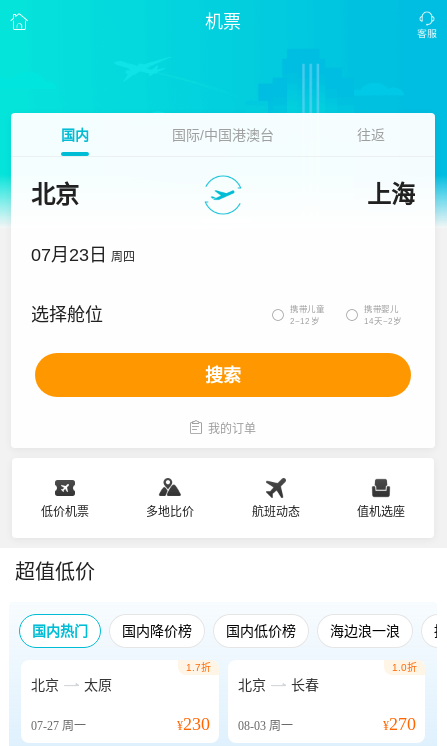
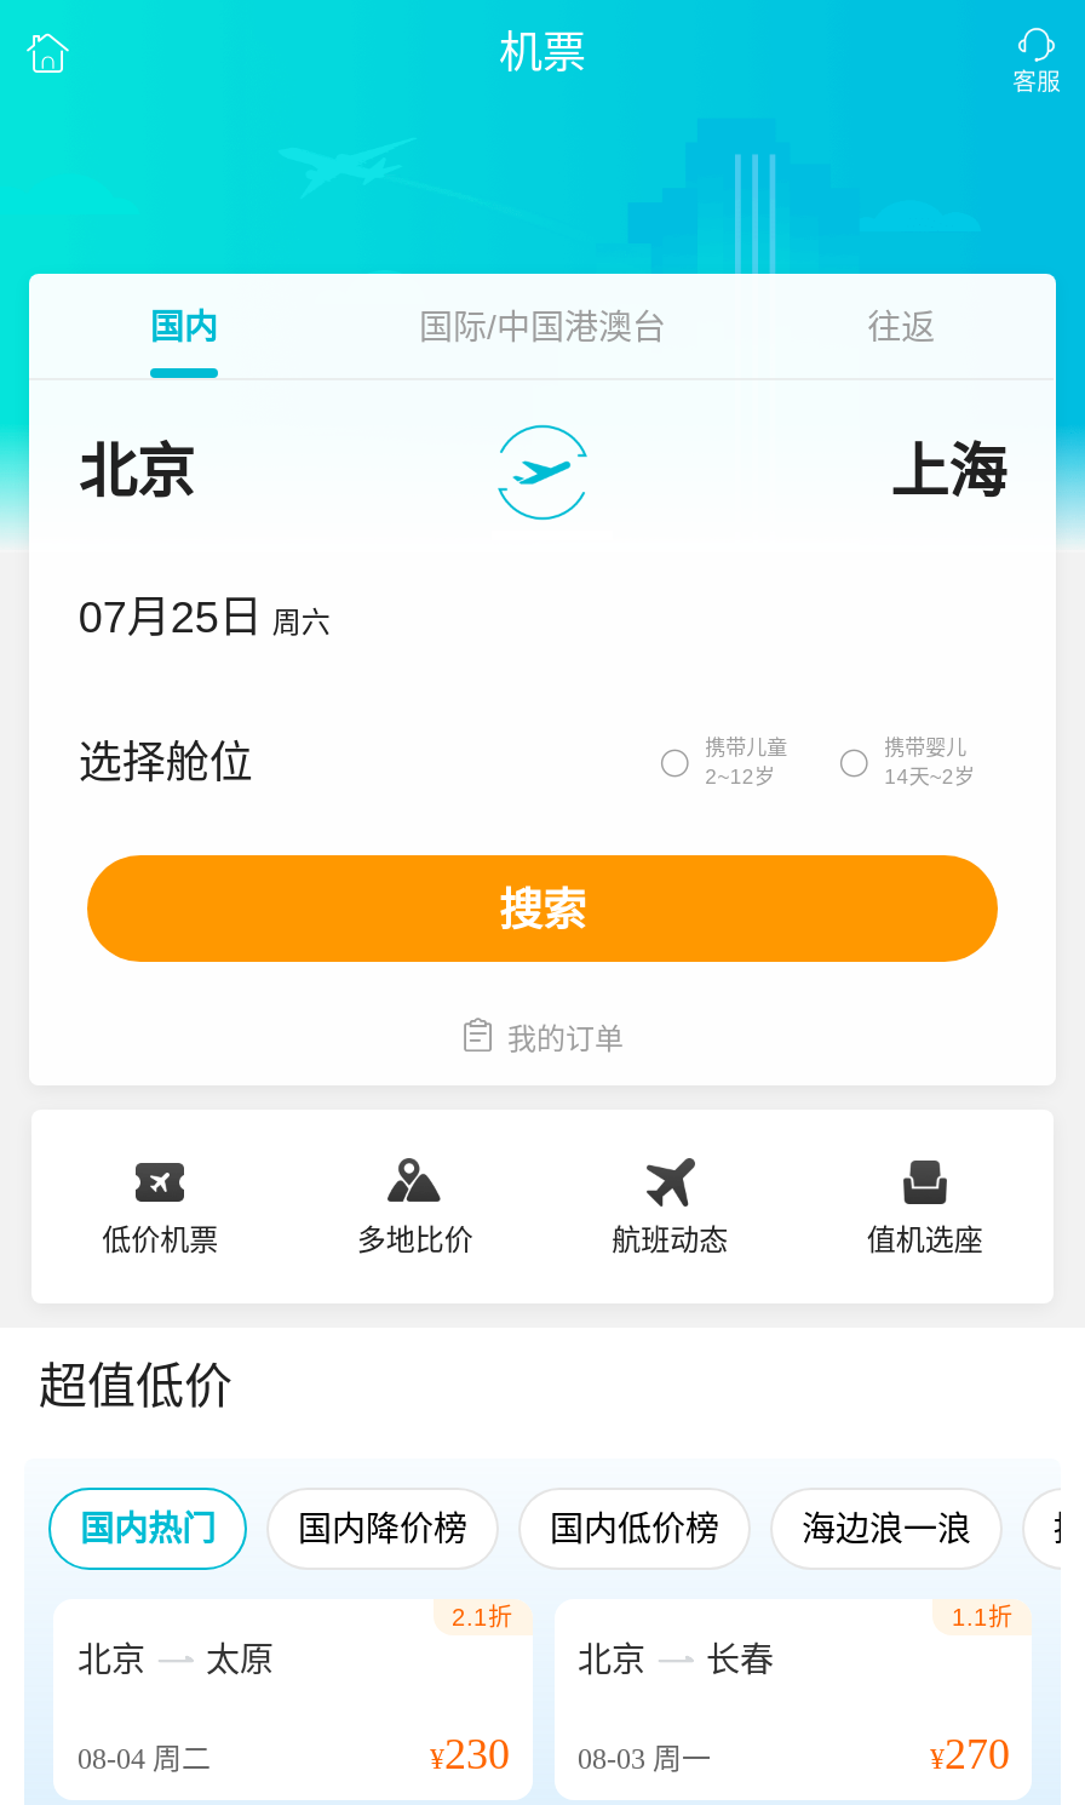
[31,245,135,265] 07月23日 周四 -> [78,594,330,642] 07月25日 周六
[185,662,210,673] 1.7折 -> [452,1604,512,1631] 2.1折
[392,662,417,673] 1.0折 -> [952,1604,1012,1631] 1.1折
[31,719,86,733] 07-27周一 -> [77,1742,211,1776] 08-04周二

